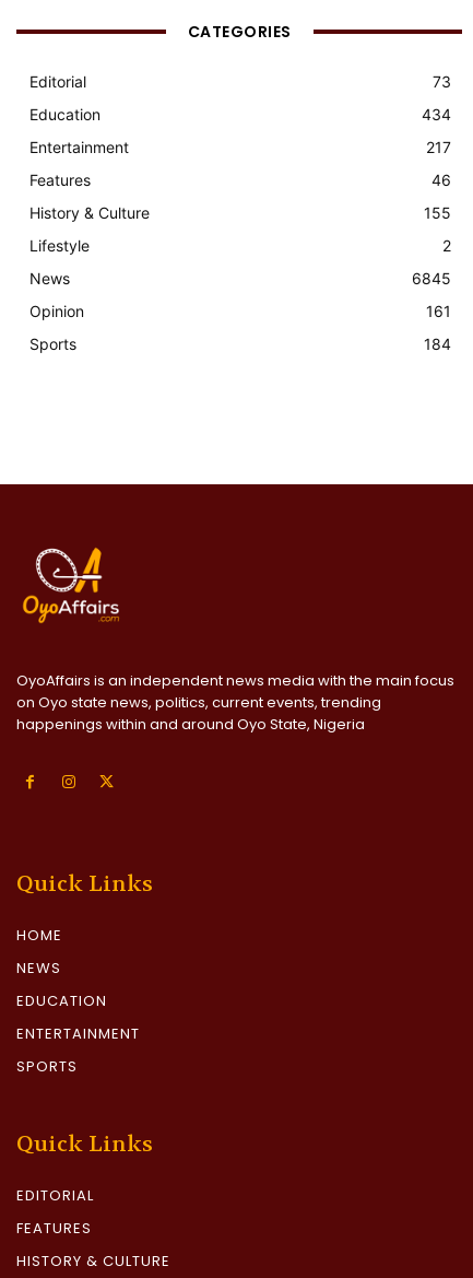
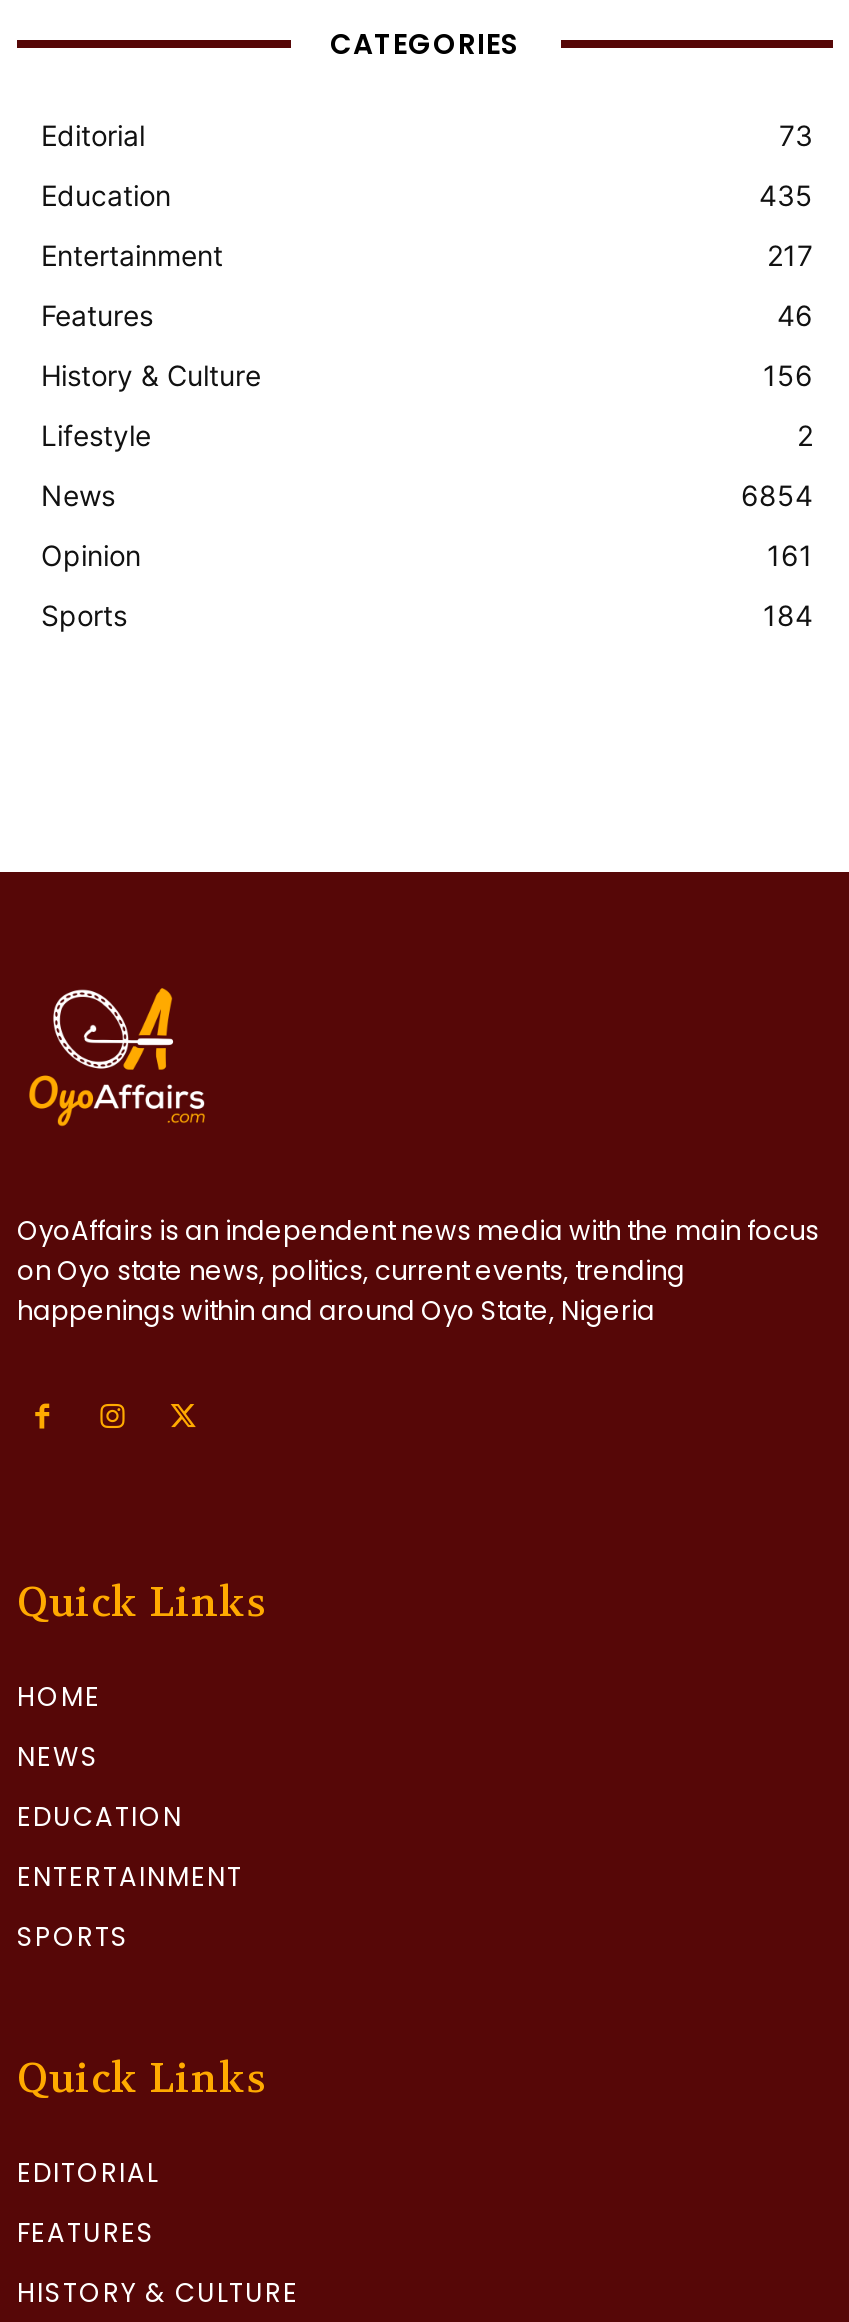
[422,105,451,124] 434 -> [759,178,813,212] 435
[424,203,451,222] 155 -> [763,358,813,392] 156
[412,269,451,288] 6845 -> [741,478,813,512] 6854

